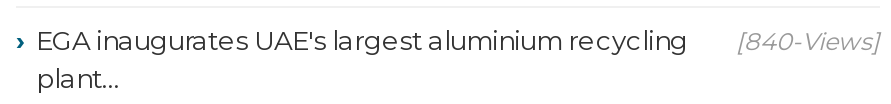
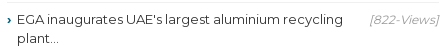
[36,24,880,56] EGA inaugurates UAE's largest aluminium recycling [840-Views] -> [17,11,439,27] EGA inaugurates UAE's largest aluminium recycling [822-Views]

